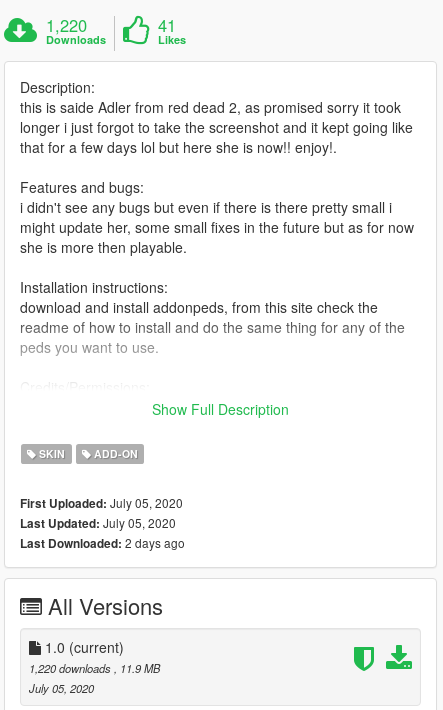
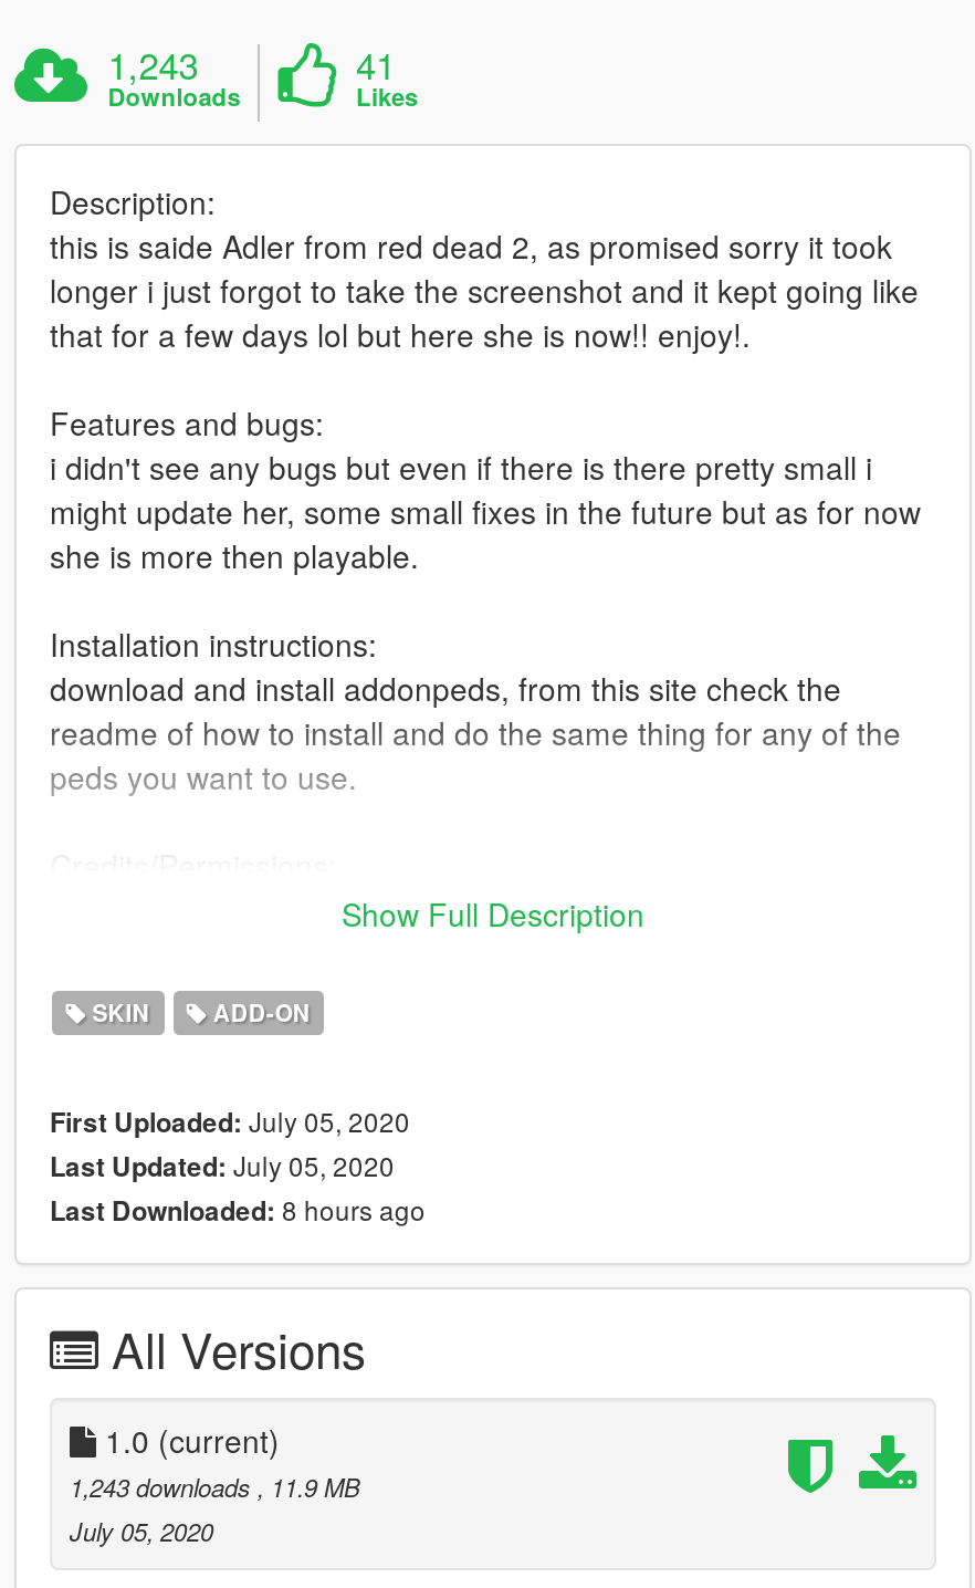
[46,13,87,37] 1,220 -> [108,37,198,90] 1,243
[20,534,185,552] Last Downloaded: 2 days ago -> [50,1189,426,1229] Last Downloaded: 8 hours ago
[29,660,160,676] 1,220 downloads, 11.9 MB -> [70,1468,359,1504] 1,243 downloads, 11.9 MB

